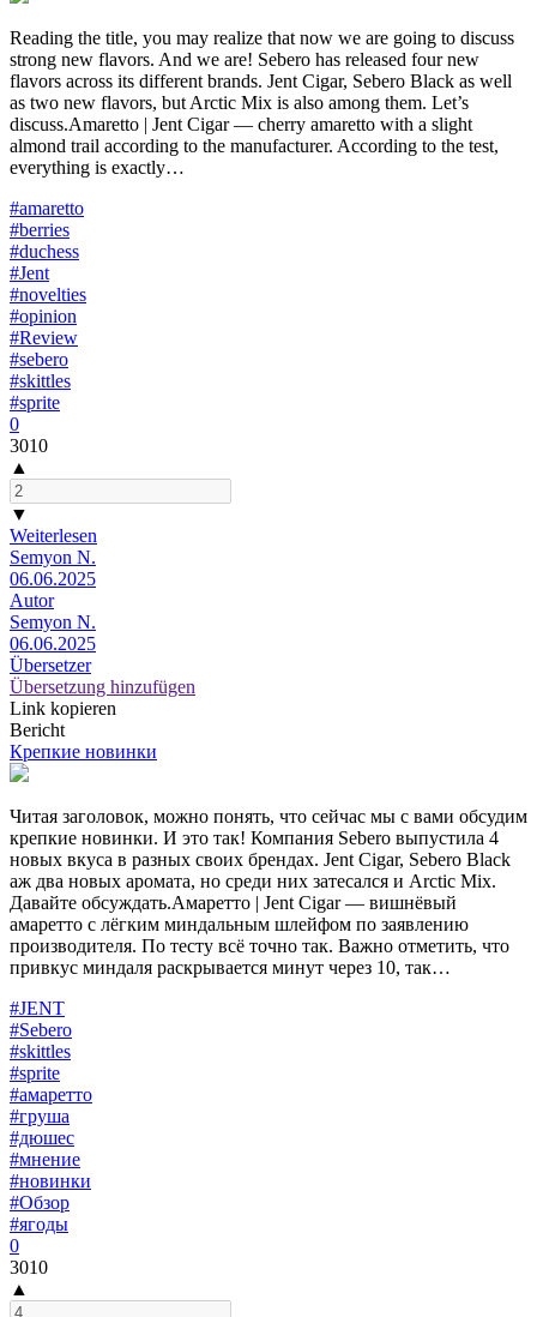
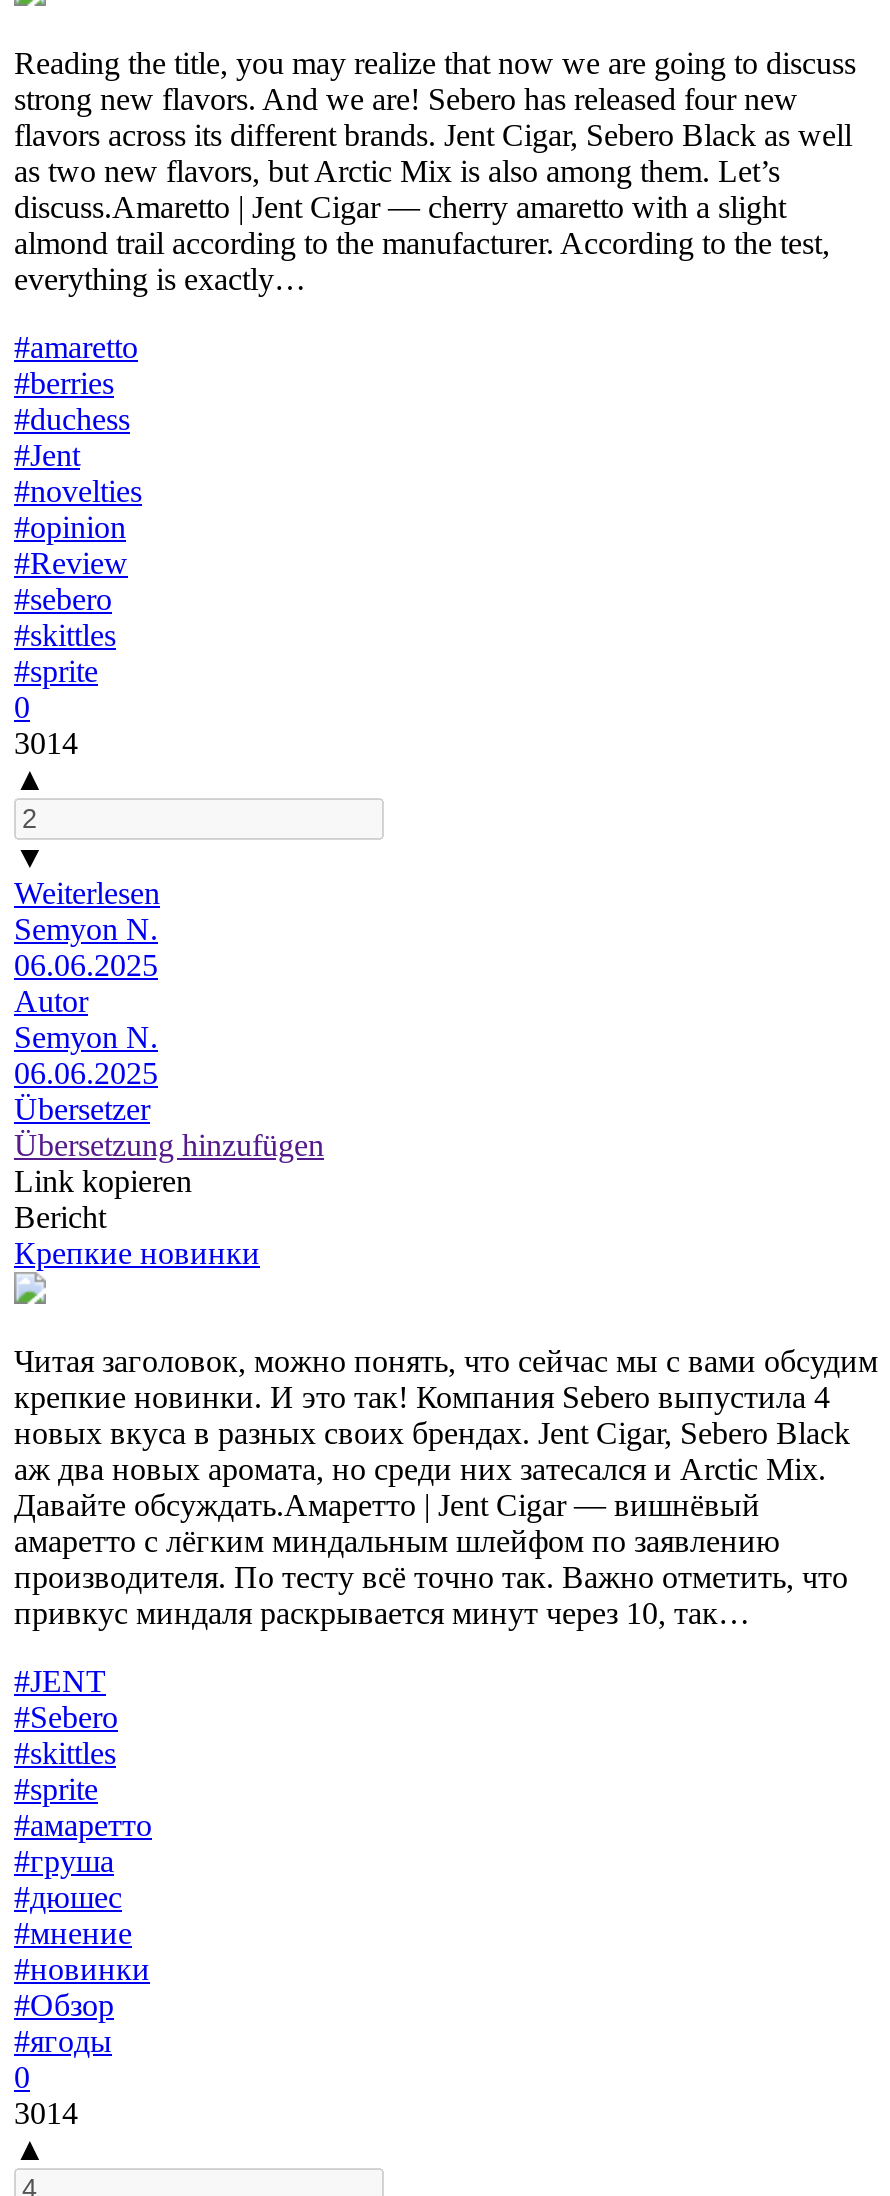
[10,435,48,456] 3010 -> [14,726,78,760] 3014
[10,1257,48,1277] 3010 -> [14,2096,78,2130] 3014

